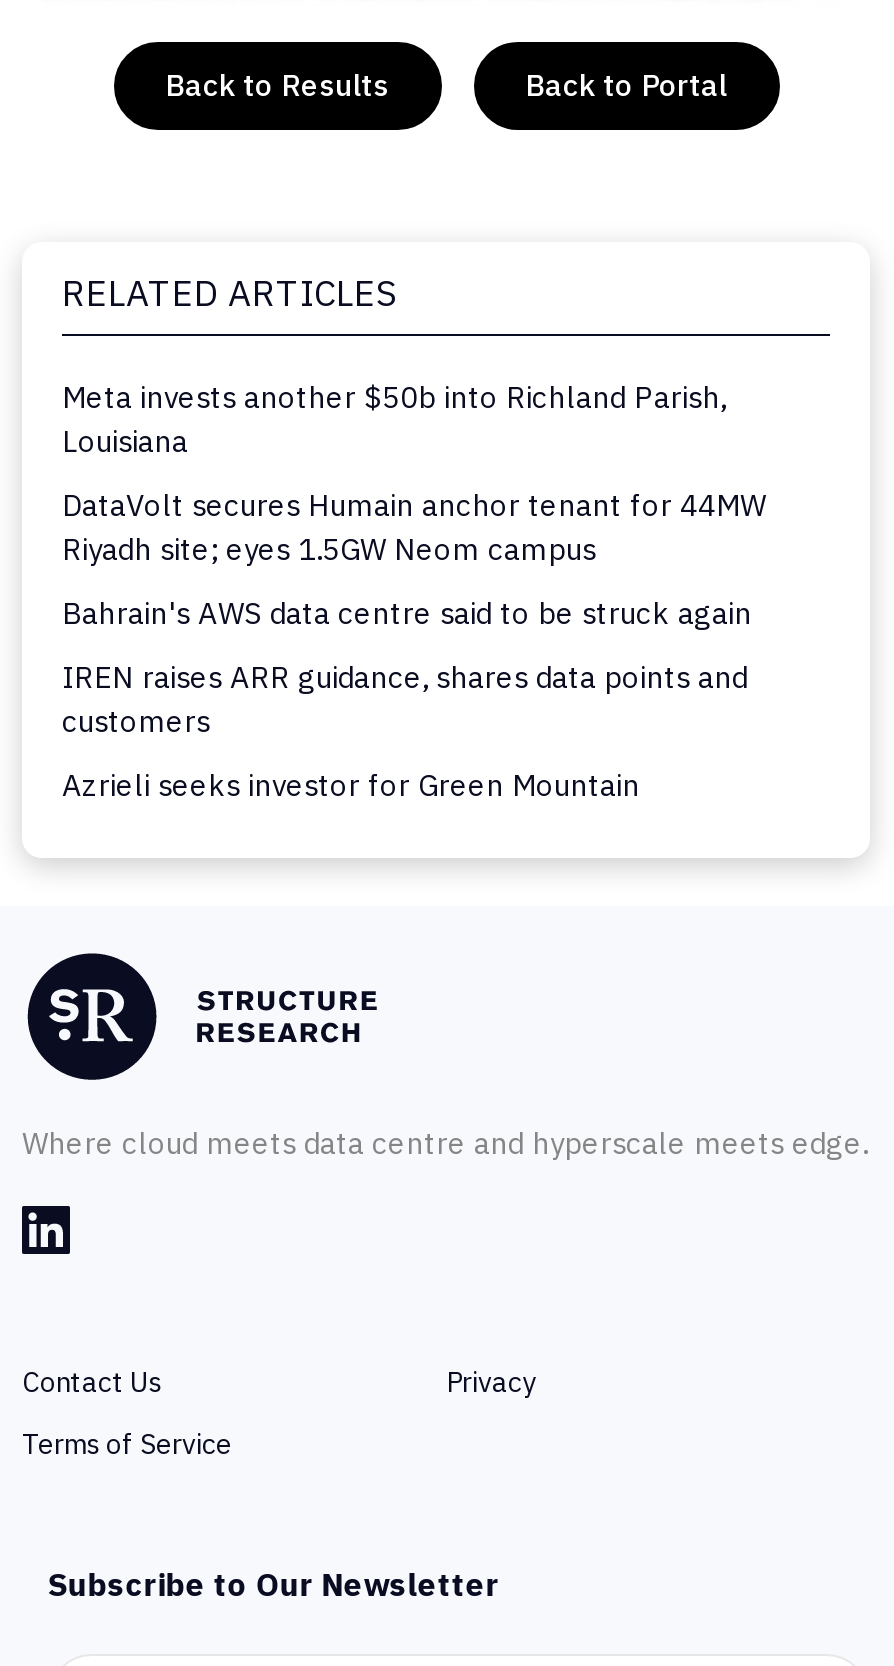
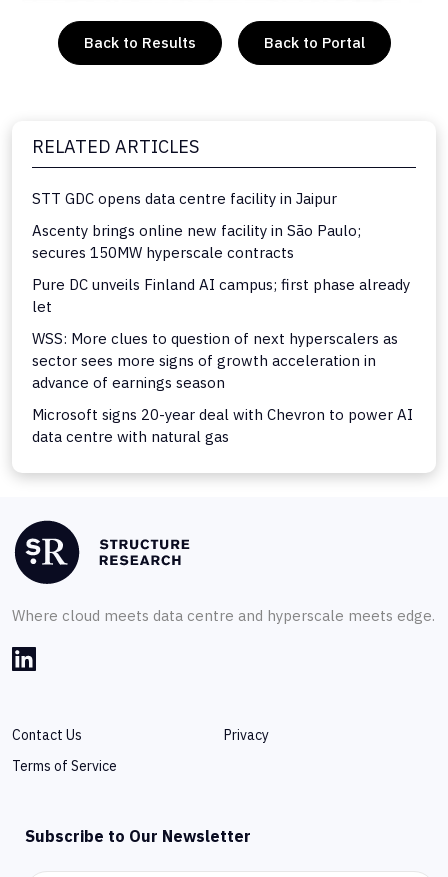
[62,377,726,459] Meta invests another $50b into Richland Parish, | Louisiana -> [32,188,337,207] STT GDC opens data centre facility in Jaipur
[62,485,766,567] DataVolt secures Humain anchor tenant for 44MW | Riyadh site; eyes 1.5GW Neom campus -> [32,220,361,261] Ascenty brings online new facility in São Paulo; | secures 150MW hyperscale contracts
[62,593,752,631] Bahrain's AWS data centre said to be struck again -> [32,274,410,315] Pure DC unveils Finland AI campus; first phase already | let
[62,657,748,739] IREN raises ARR guidance, shares data points and | customers -> [32,328,398,391] WSS: More clues to question of next hyperscalers as | sector sees more signs of growth acceleration in | advance of earnings season
[62,765,640,803] Azrieli seeks investor for Green Mountain -> [32,404,413,445] Microsoft signs 20-year deal with Chevron to power AI | data centre with natural gas

